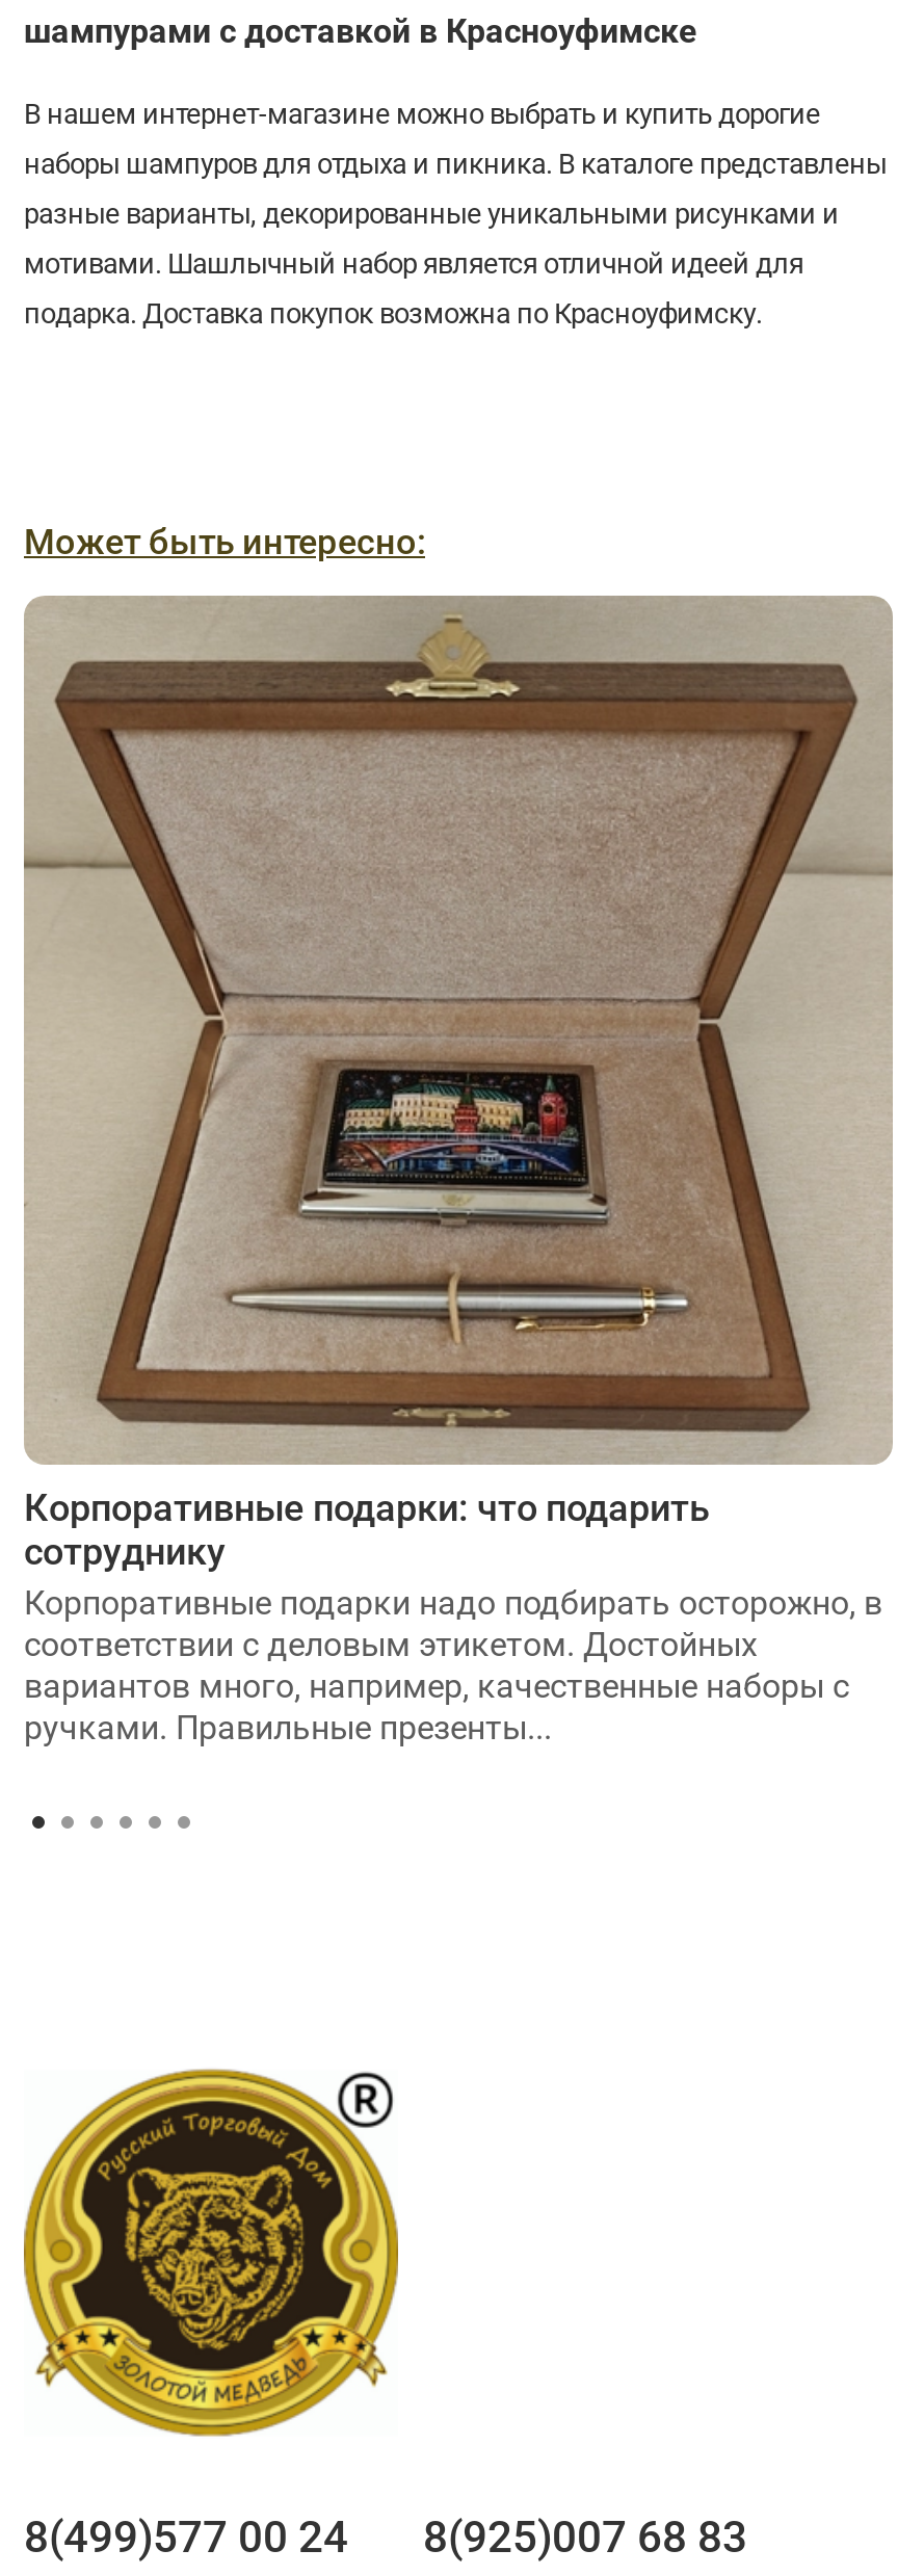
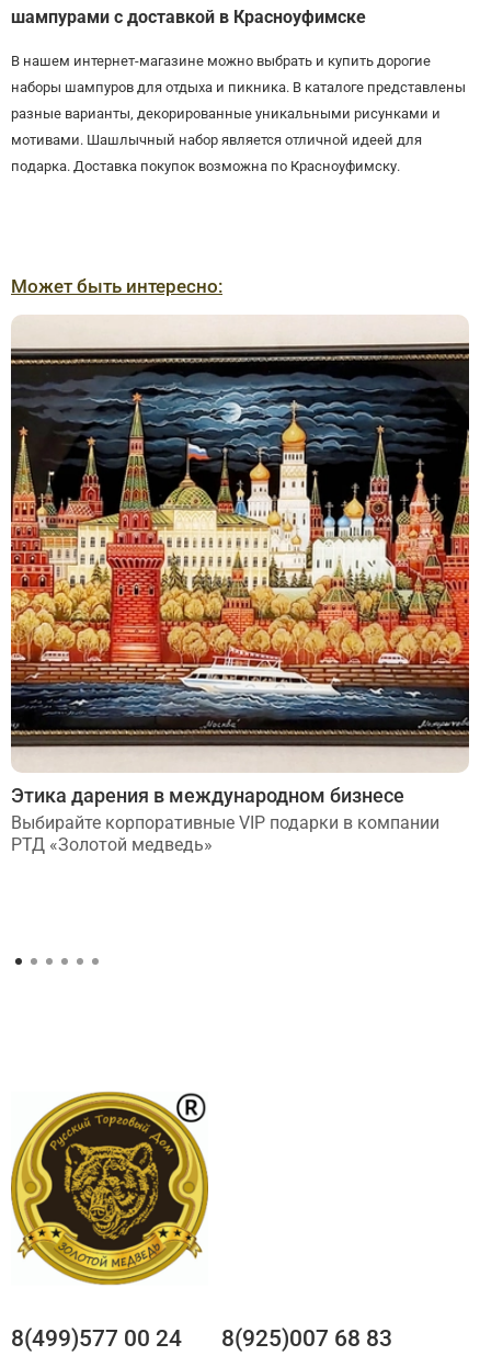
[22,596,893,1747] [image] | Корпоративные подарки: что подарить | сотруднику | Корпоративные подарки надо подбирать осторожно, в | соответствии с деловым этикетом. Достойных | вариантов много, например, качественные наборы с | ручками. Правильные презенты... -> [10,316,470,855] [image] | Этика дарения в международном бизнесе | Выбирайте корпоративные VIP подарки в компании | РТД «Золотой медведь»

